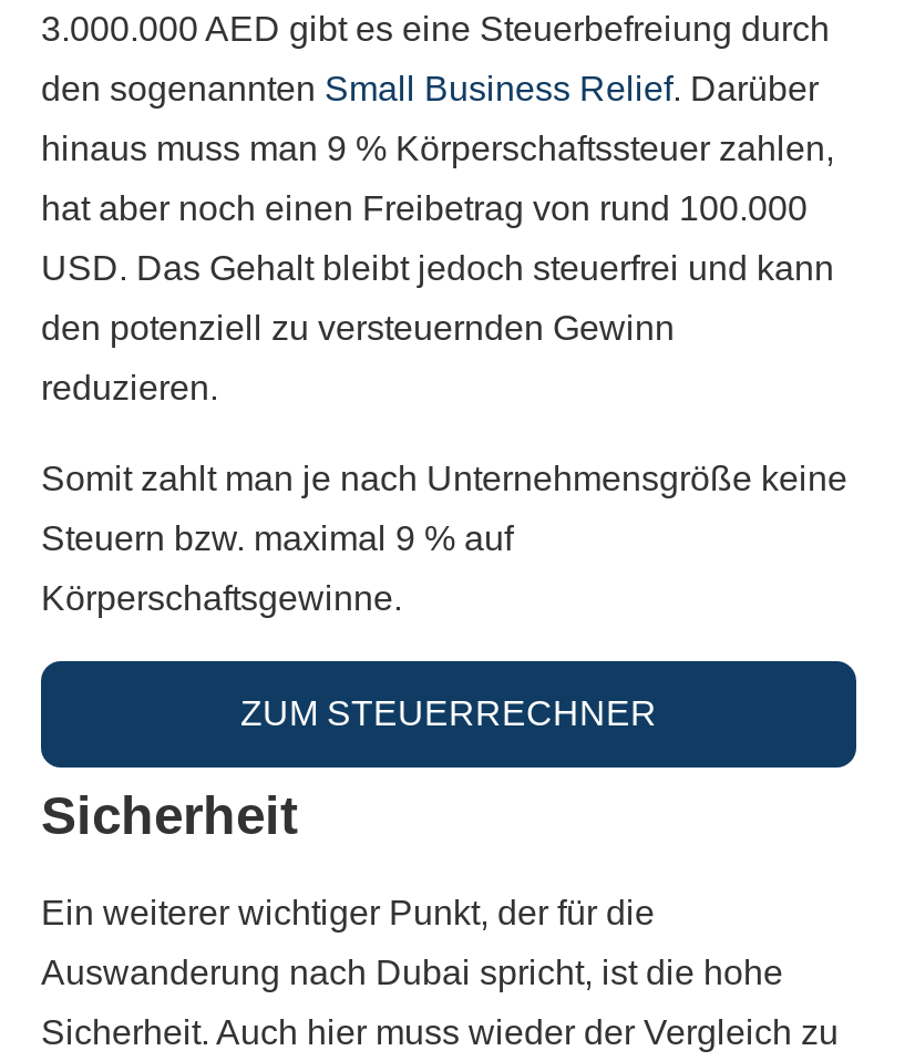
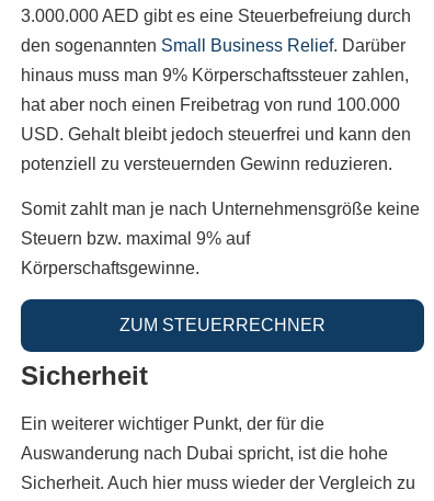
[41,130,834,167] hinaus muss man 9 % Körperschaftssteuer zahlen, -> [21,66,409,84] hinaus muss man 9% Körperschaftssteuer zahlen,
[41,249,834,406] USD. Das Gehalt bleibt jedoch steuerfrei und kann | den potenziell zu versteuernden Gewinn | reduzieren. -> [21,125,411,173] USD. Gehalt bleibt jedoch steuerfrei und kann den | potenziell zu versteuernden Gewinn reduzieren.
[41,520,513,558] Steuern bzw. maximal 9 % auf -> [21,230,250,248] Steuern bzw. maximal 9% auf

